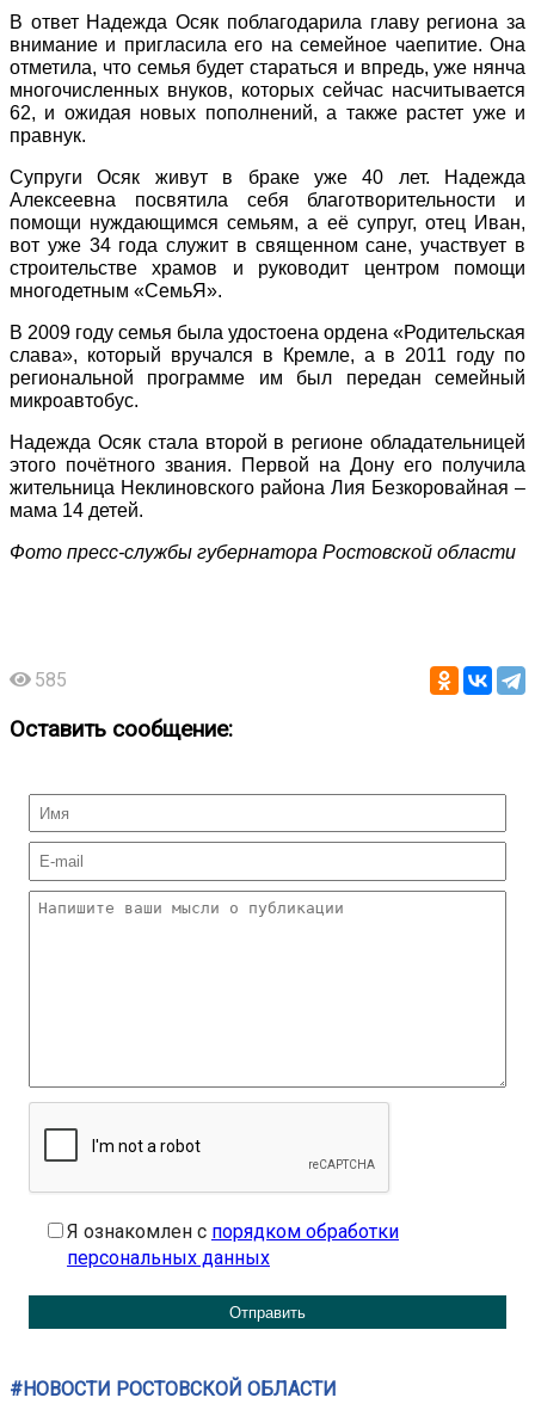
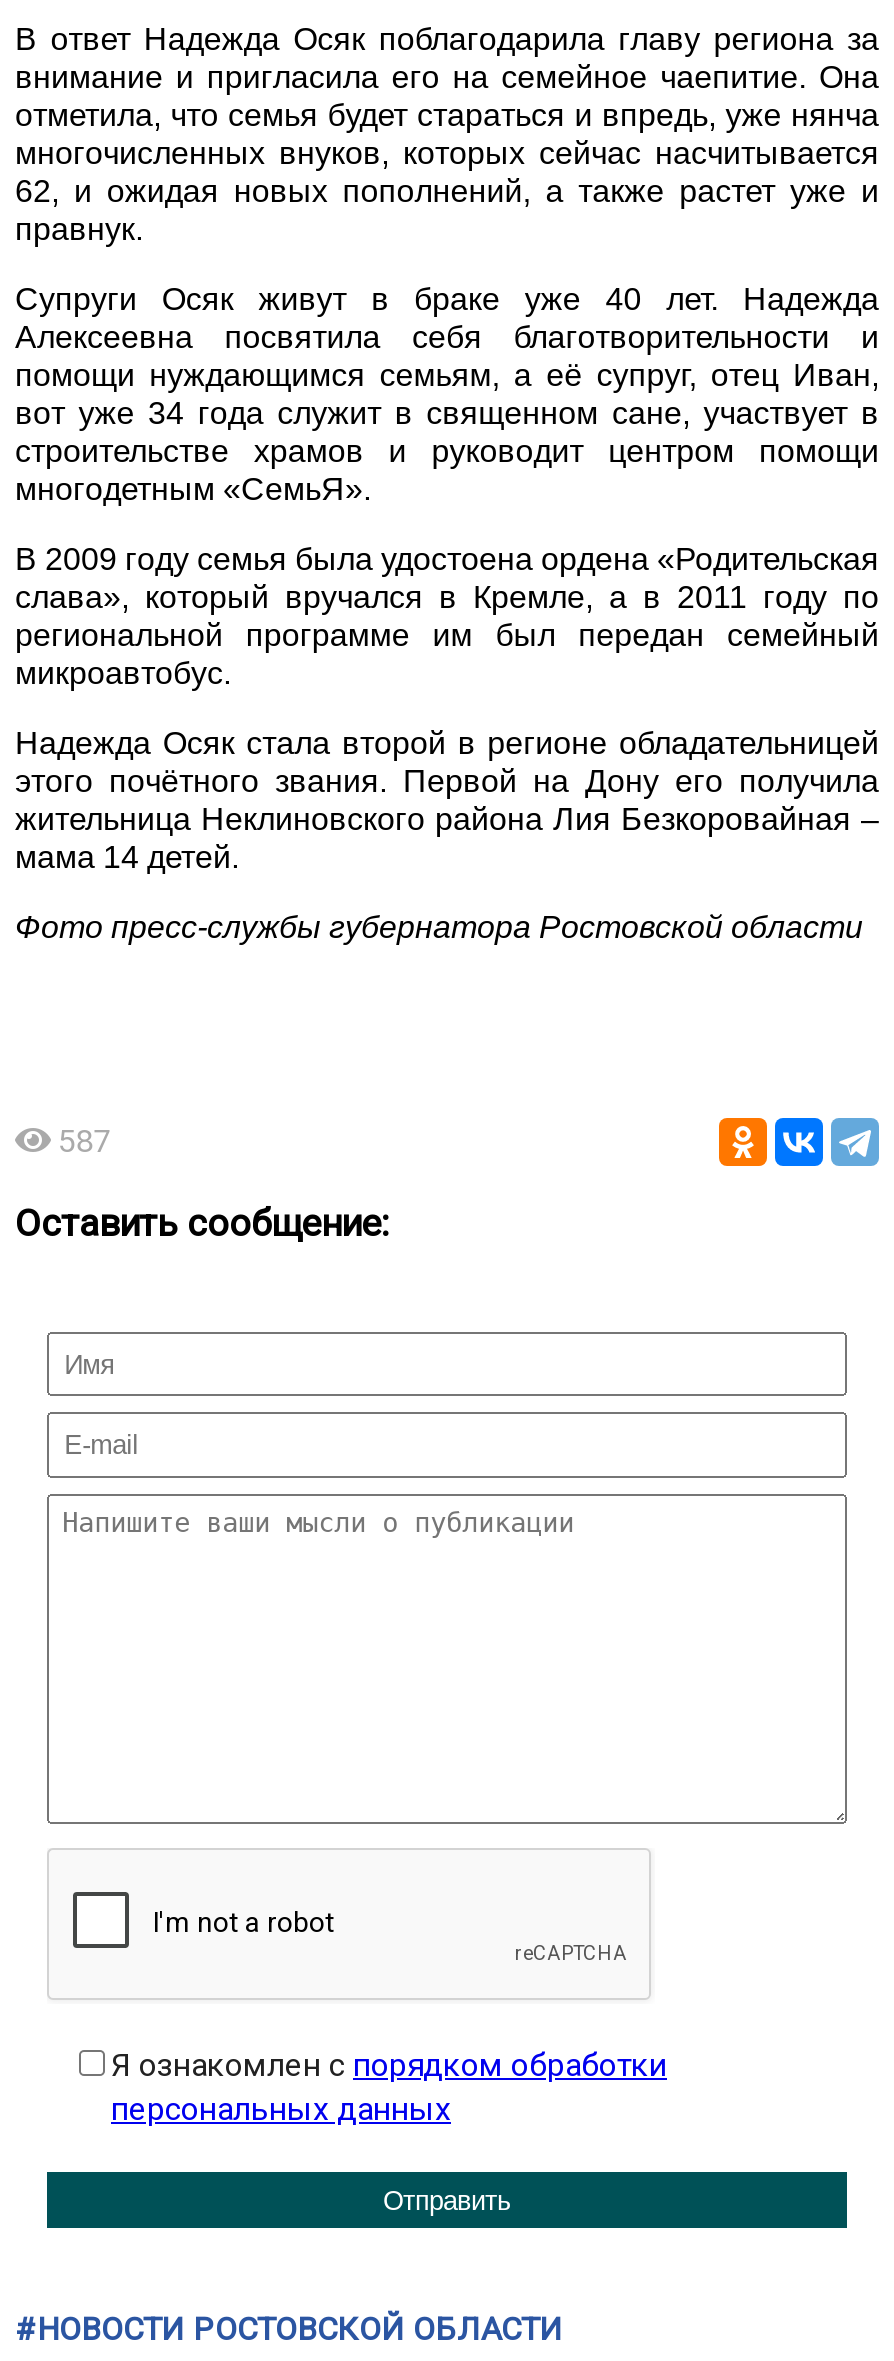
[35,669,67,691] 585 -> [57,1122,111,1160] 587

